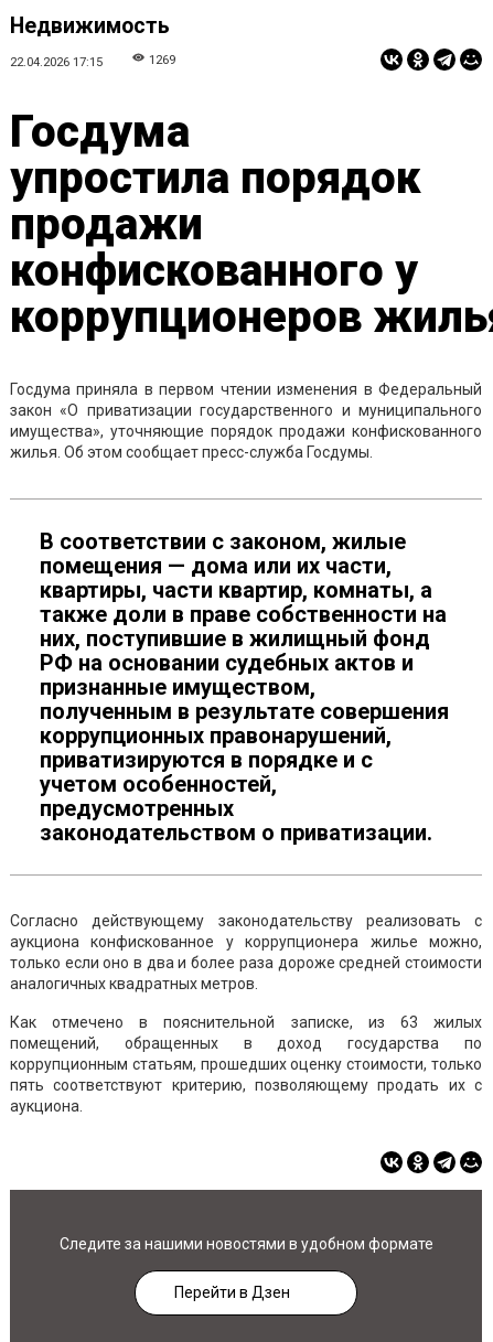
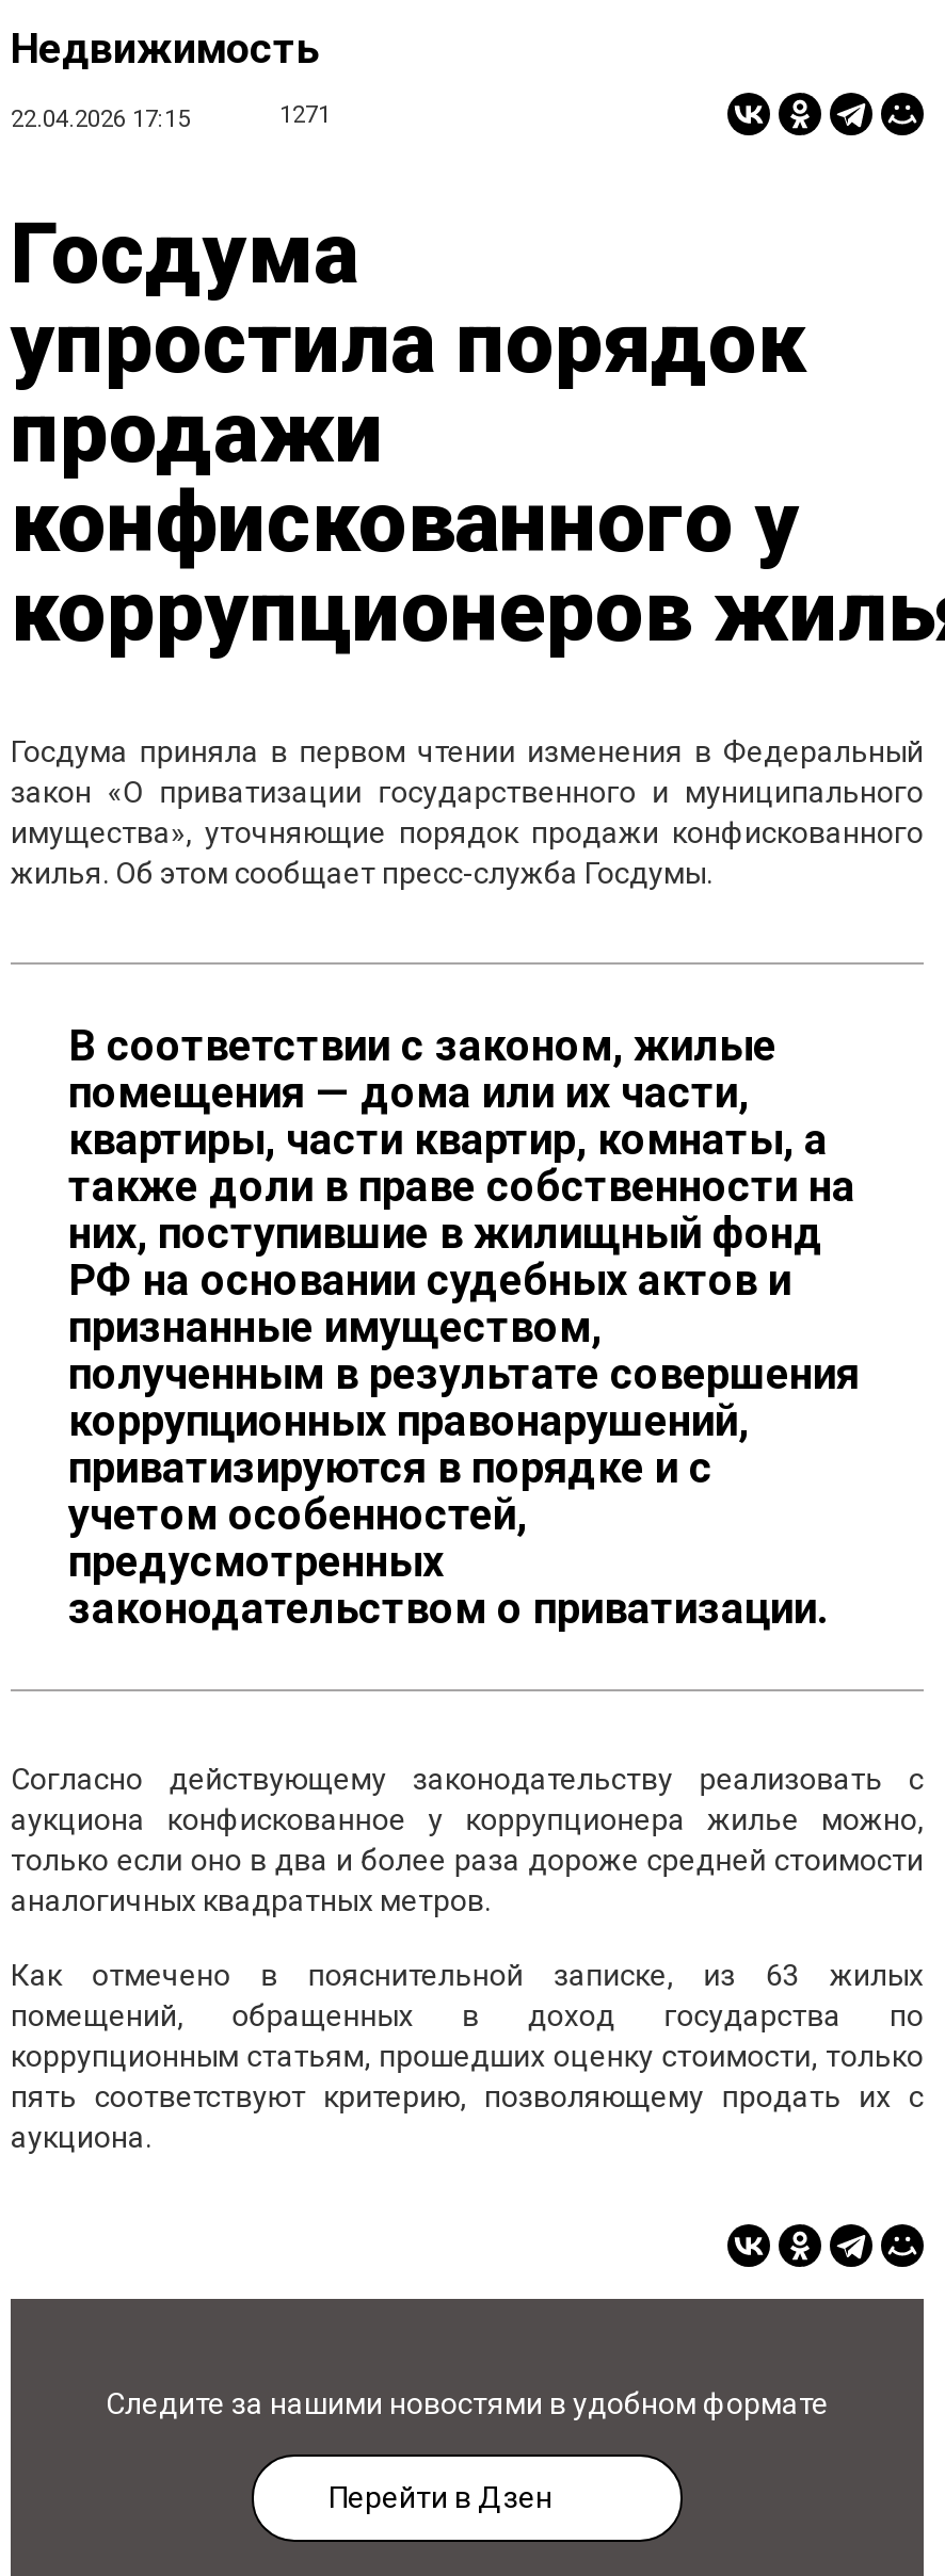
[149,53,175,67] 1269 -> [279,101,331,129] 1271

